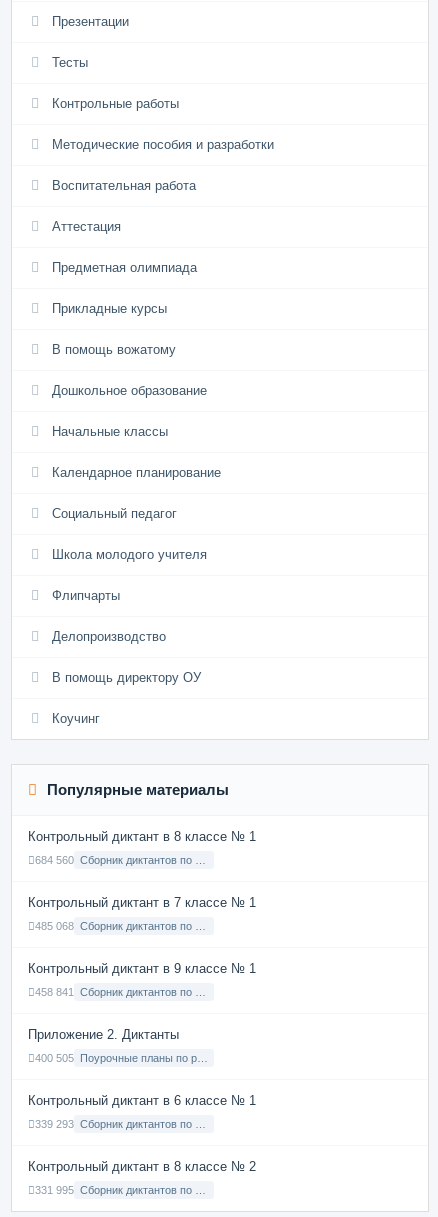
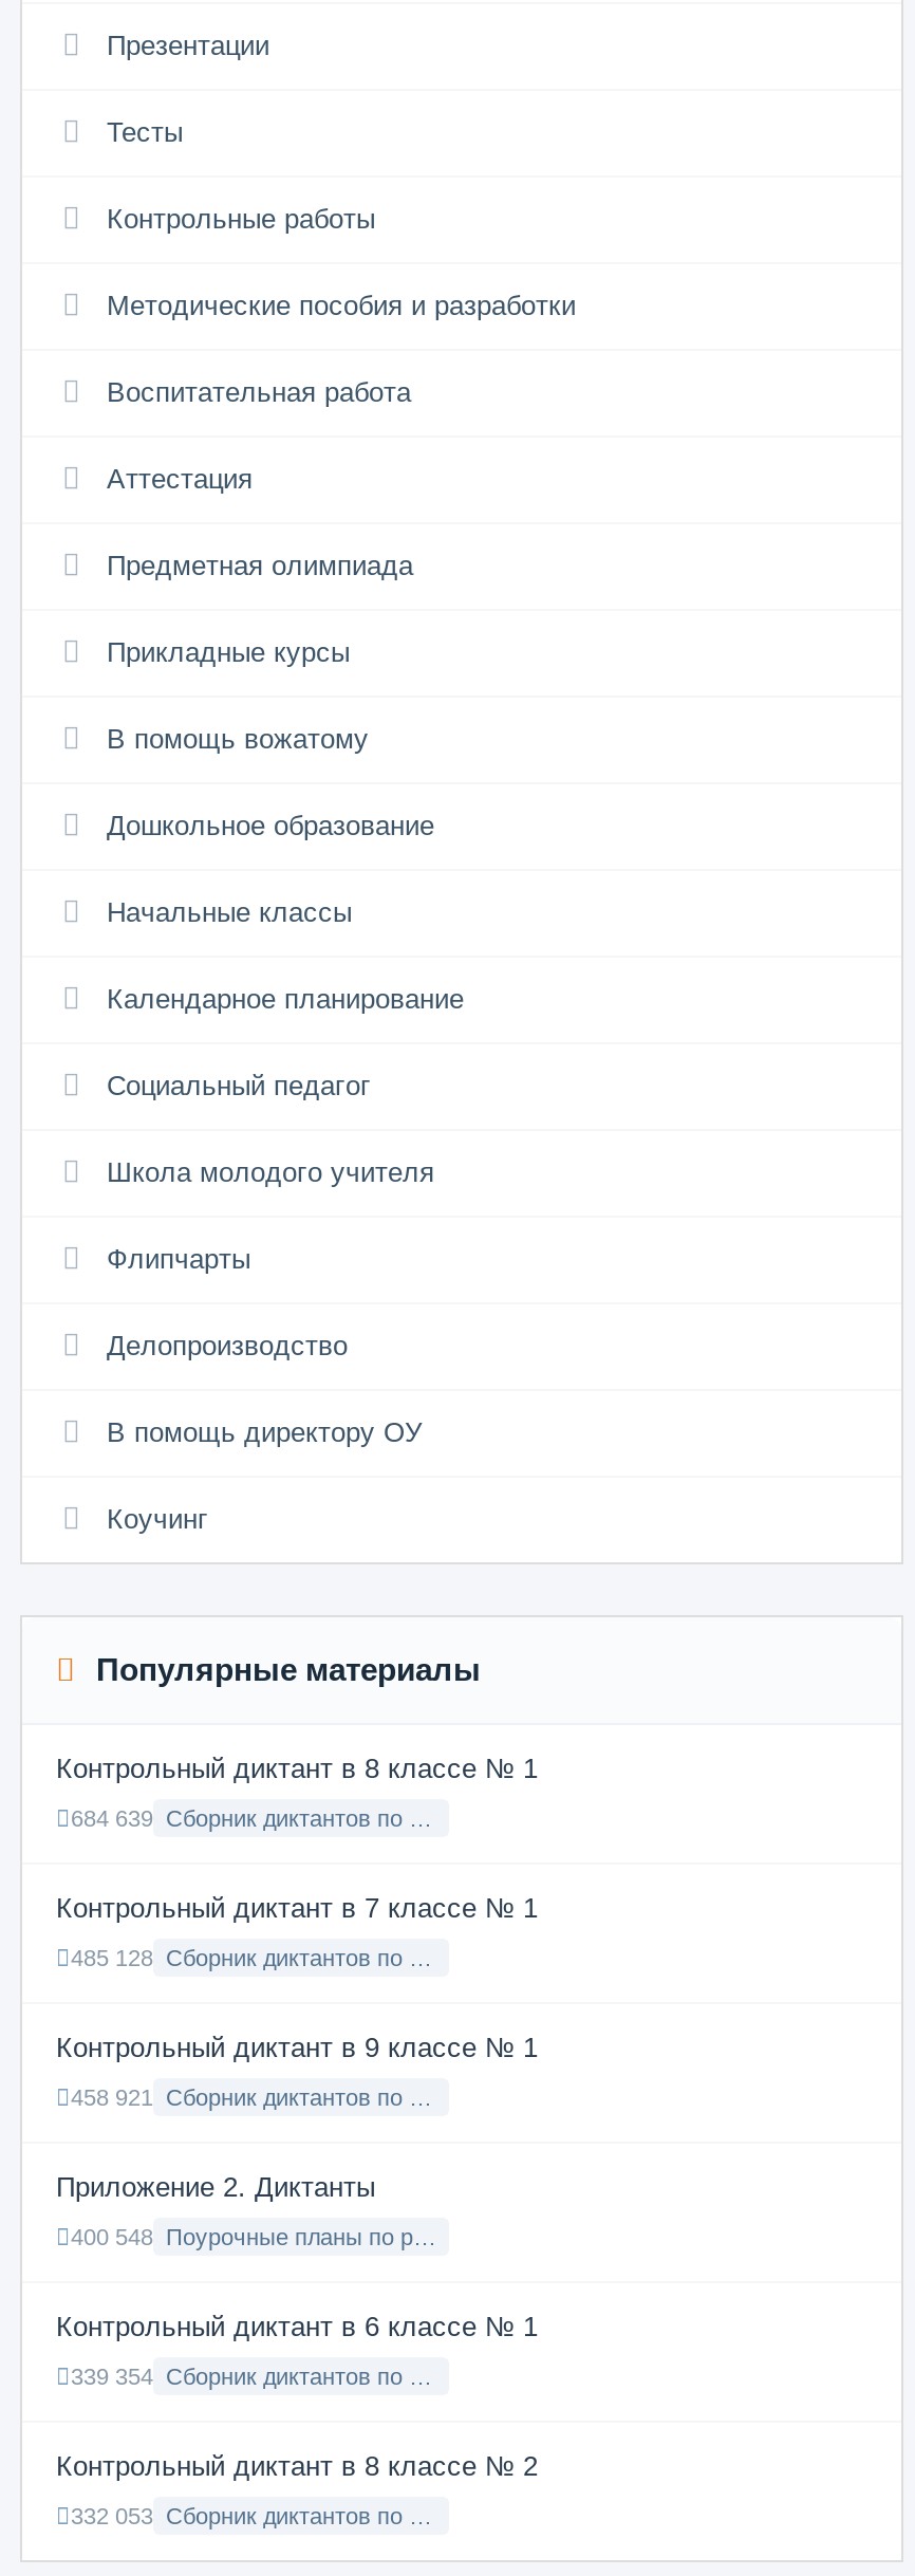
[35,854,74,866] 684 560 -> [71,1805,153,1831] 684 639
[35,920,74,932] 485 068 -> [71,1945,153,1970] 485 128
[35,986,74,998] 458 841 -> [71,2084,153,2110] 458 921
[35,1052,74,1064] 400 505 -> [71,2224,153,2249] 400 548
[35,1118,74,1130] 339 293 -> [71,2364,153,2389] 339 354
[35,1184,74,1196] 331 995 -> [71,2503,153,2528] 332 053

